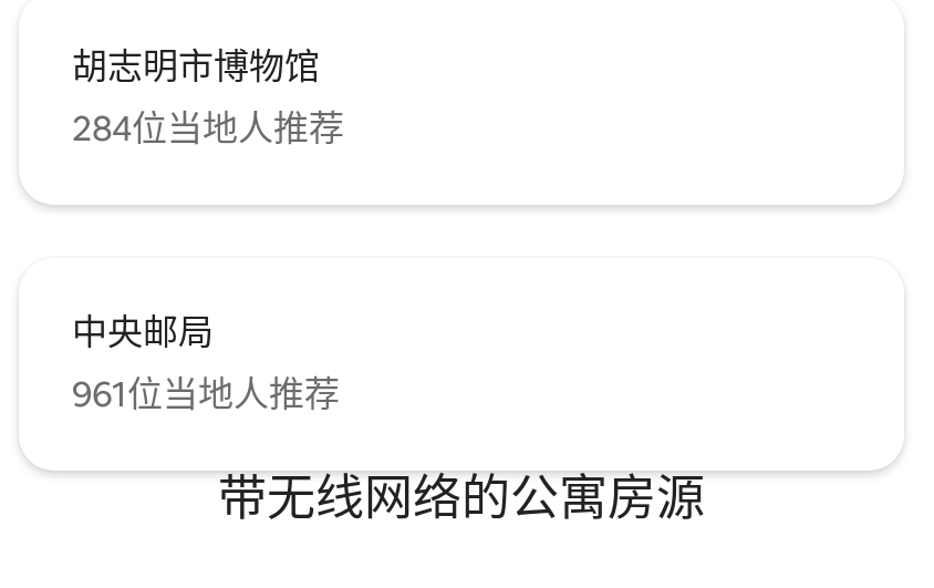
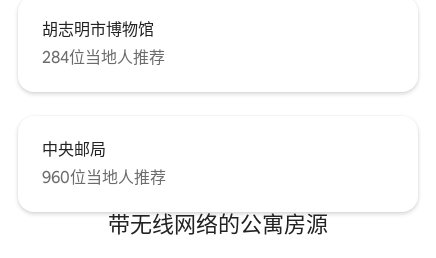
[72,370,340,417] 961位当地人推荐 -> [42,167,166,188] 960位当地人推荐

